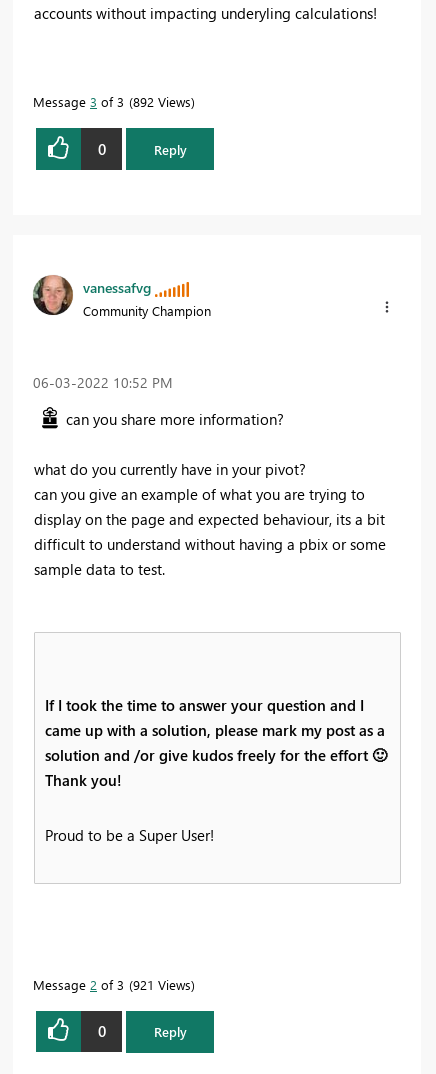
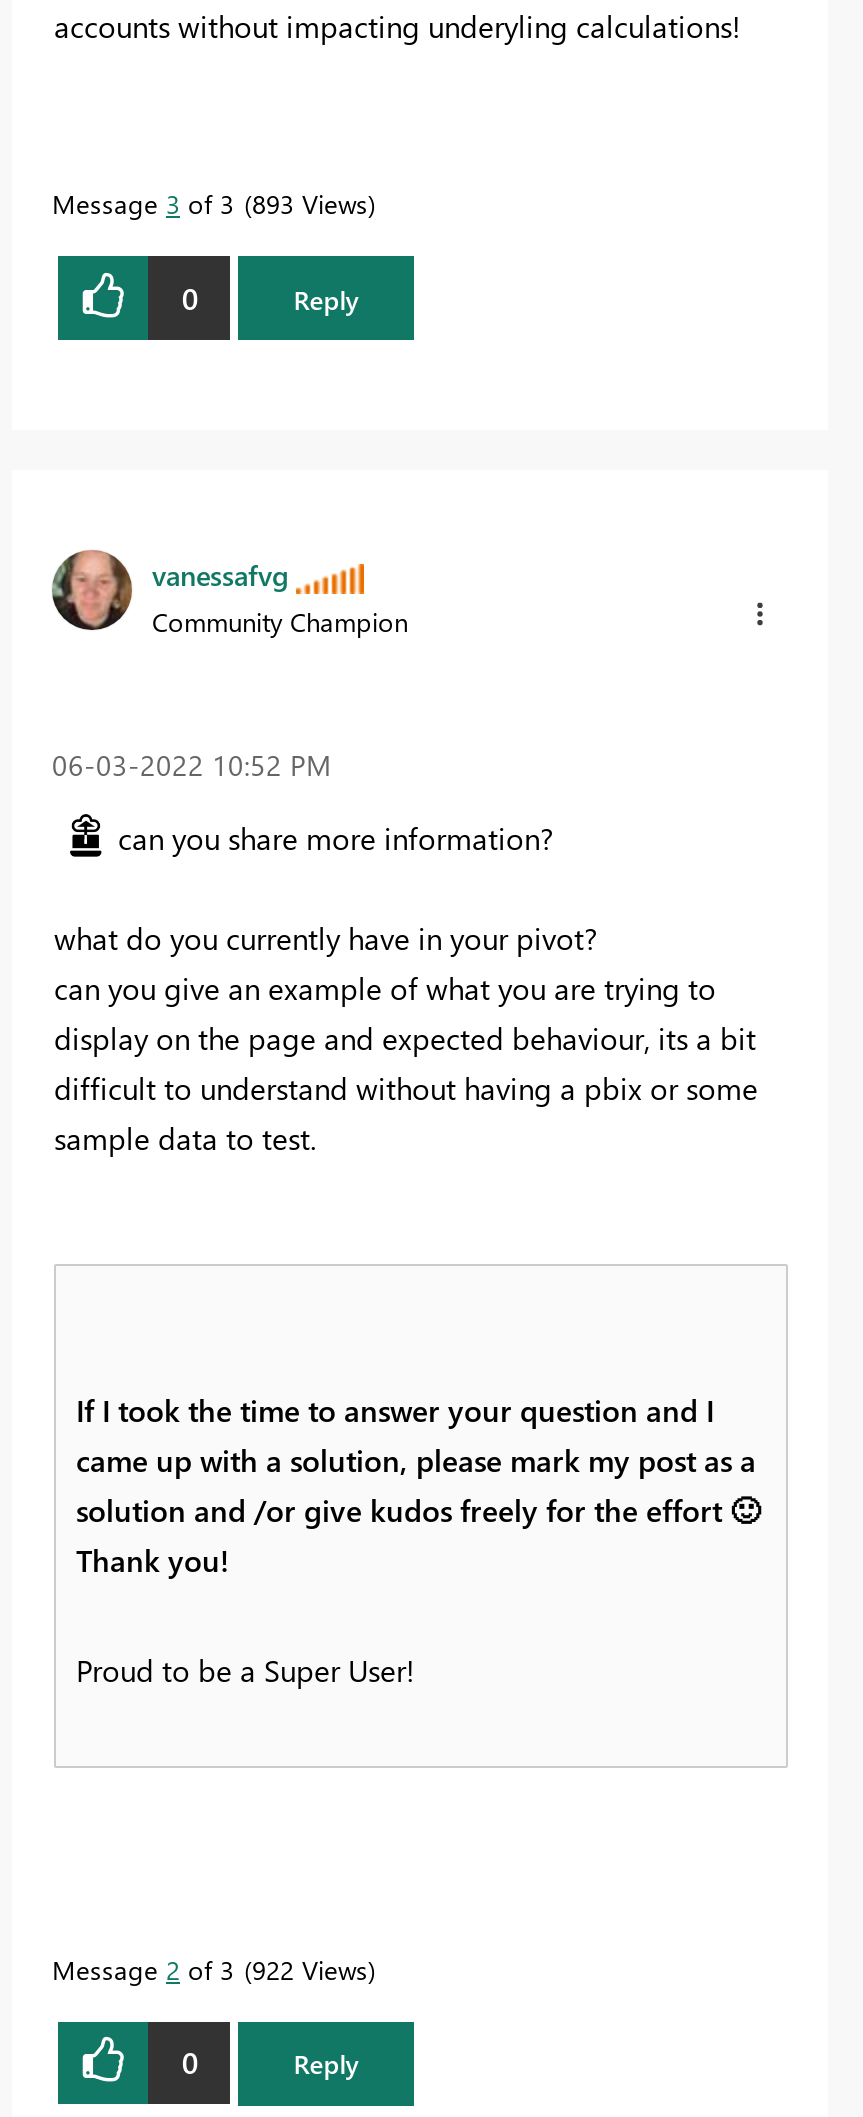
[33,93,191,110] Message 3 of 3 892 Views -> [52,186,368,220] Message 3 of 3 893 Views
[33,976,191,993] Message 2 of 3 921 Views -> [52,1951,368,1985] Message 2 of 3 922 Views

